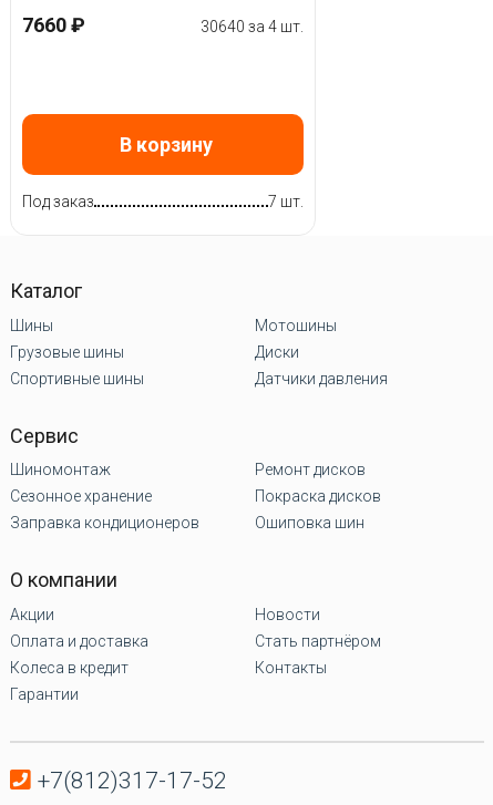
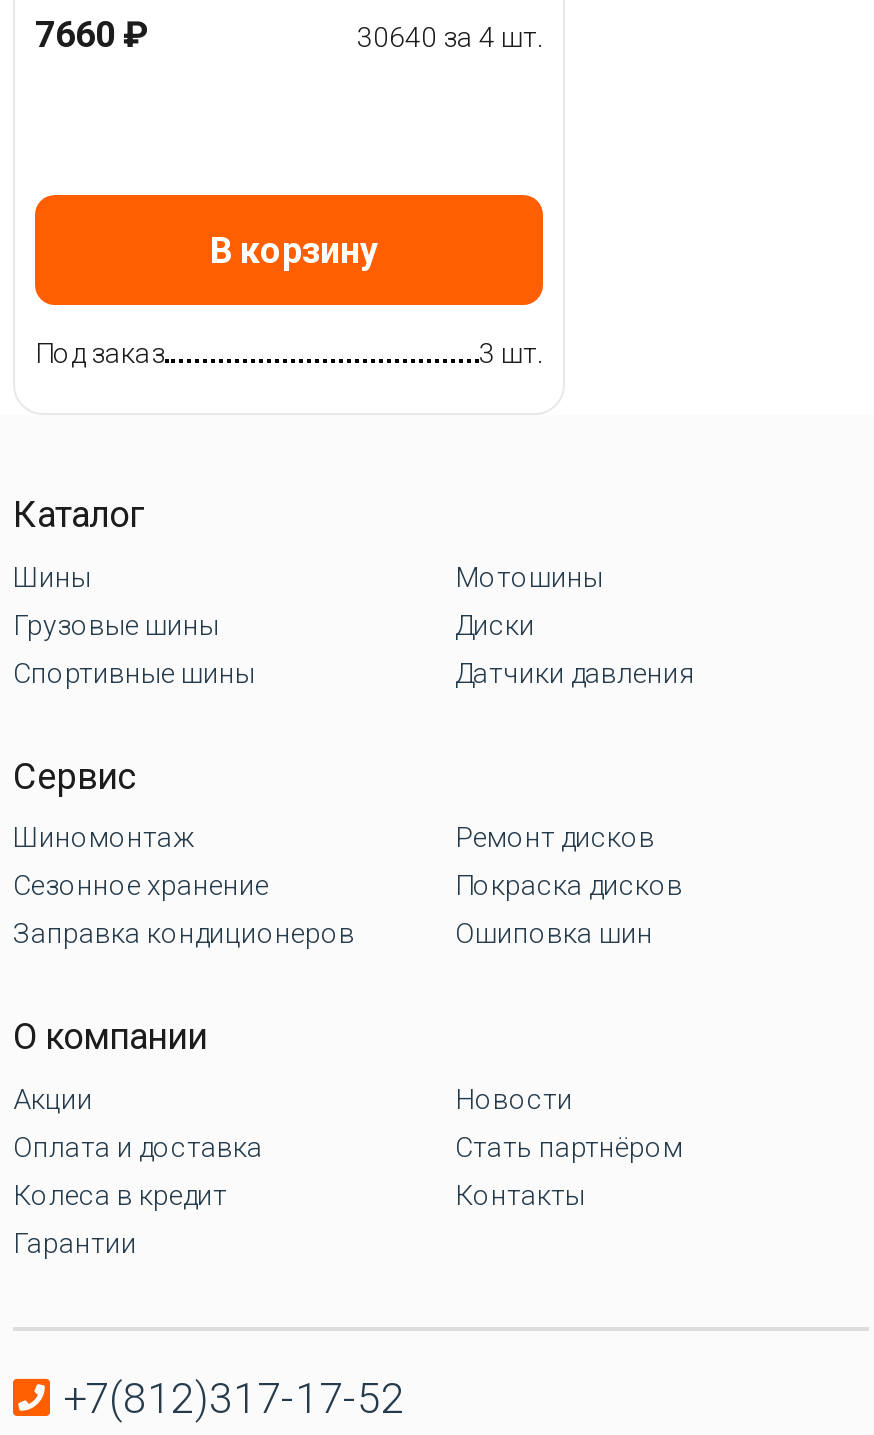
[268,193,304,210] 7 шт. -> [479,337,543,369] 3 шт.

